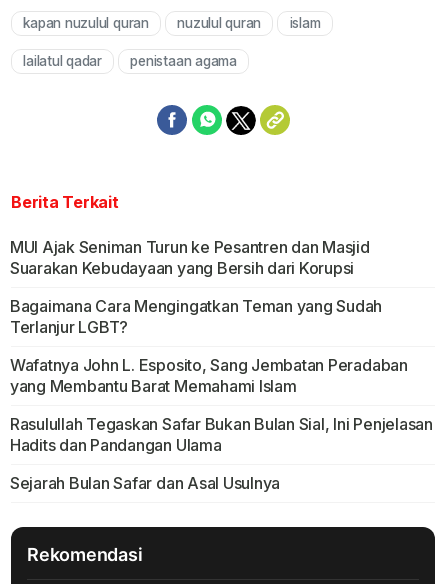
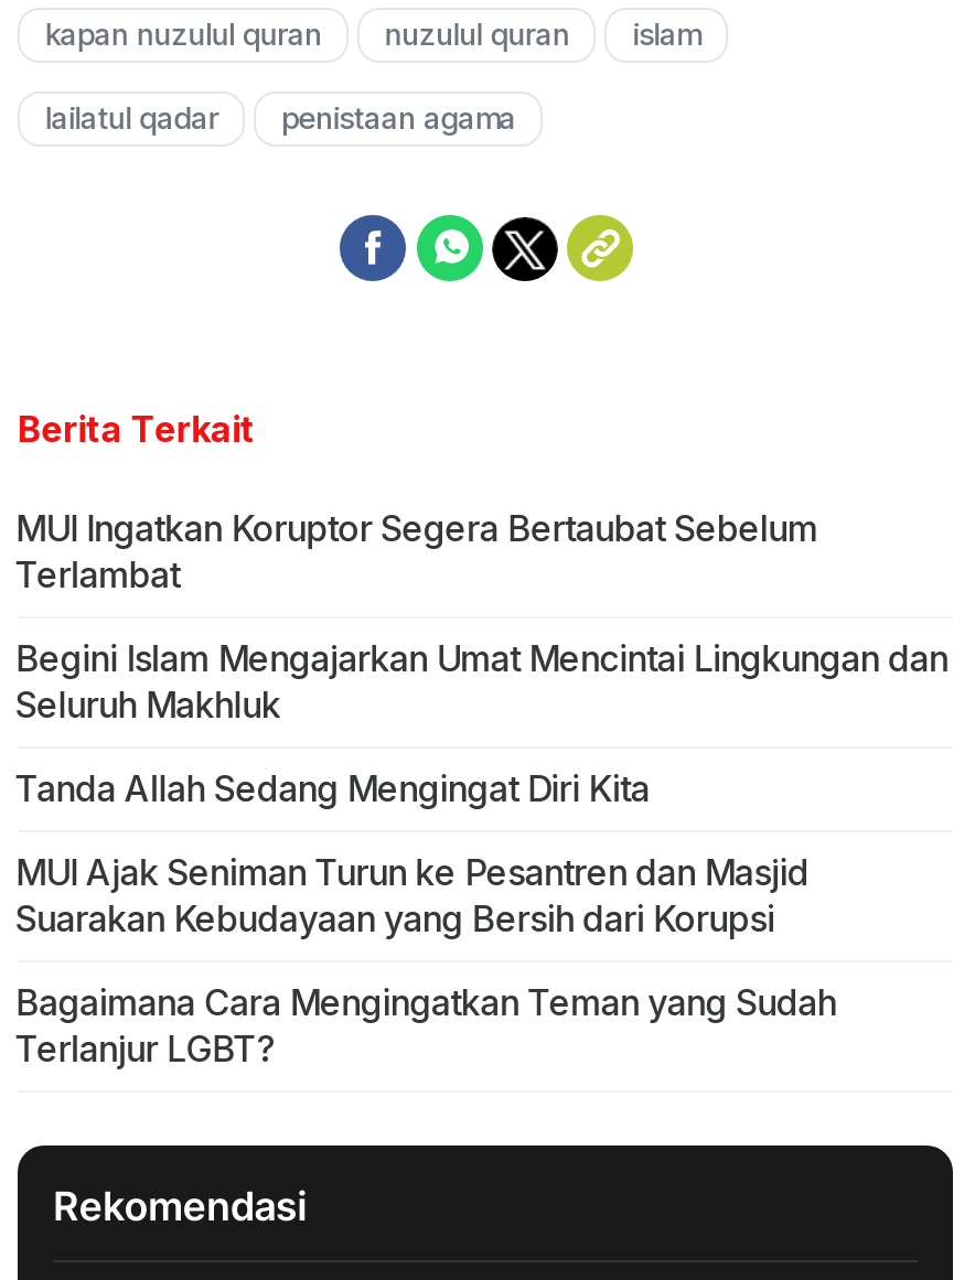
none -> [15,507,948,811] MUI Ingatkan Koruptor Segera Bertaubat Sebelum | Terlambat | Begini Islam Mengajarkan Umat Mencintai Lingkungan dan | Seluruh Makhluk | Tanda Allah Sedang Mengingat Diri Kita
moved [10,237,382,337] -> [15,851,837,1071]: MUI Ajak Seniman Turun ke Pesantren dan Masjid | Suarakan Kebudayaan yang Bersih dari Korupsi | Bagaimana Cara Mengingatkan Teman yang Sudah | Terlanjur LGBT?
[10,355,433,493] Wafatnya John L. Esposito, Sang Jembatan Peradaban | yang Membantu Barat Memahami Islam | Rasulullah Tegaskan Safar Bukan Bulan Sial, Ini Penjelasan | Hadits dan Pandangan Ulama | Sejarah Bulan Safar dan Asal Usulnya -> none

